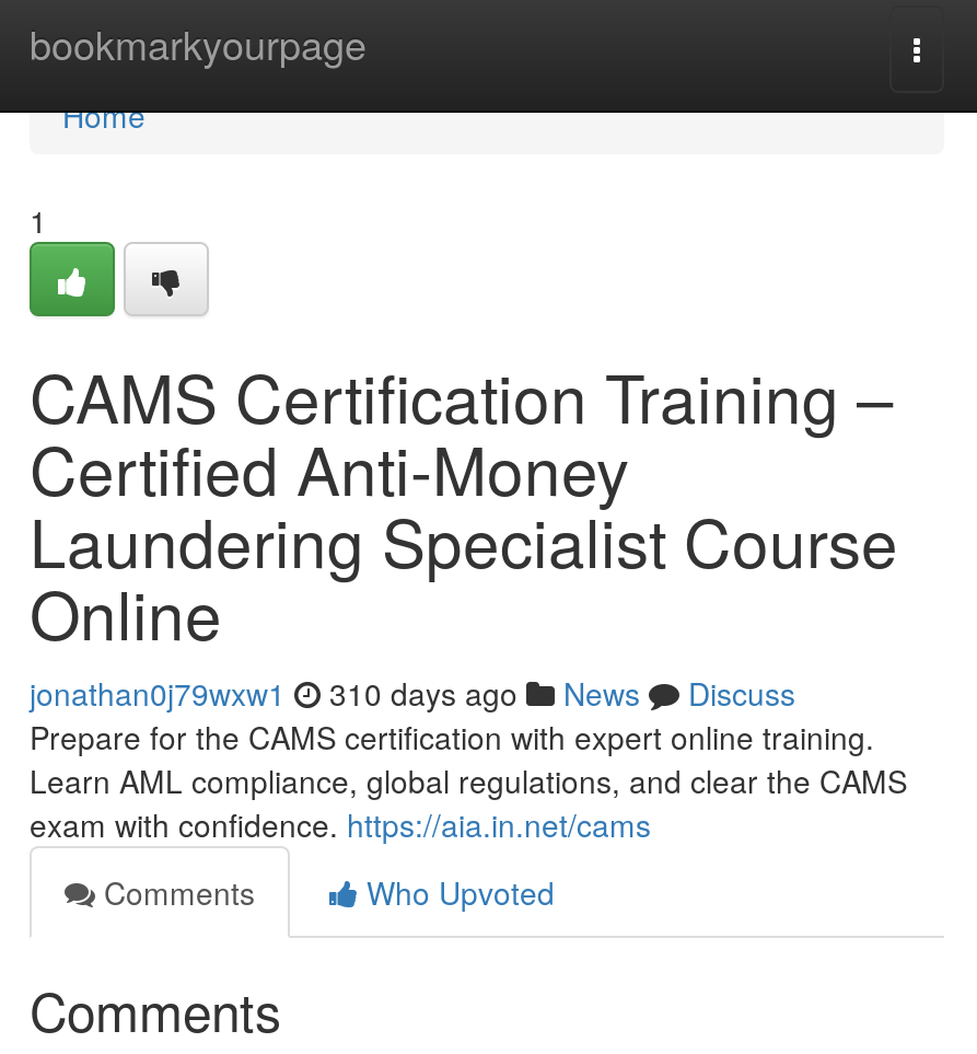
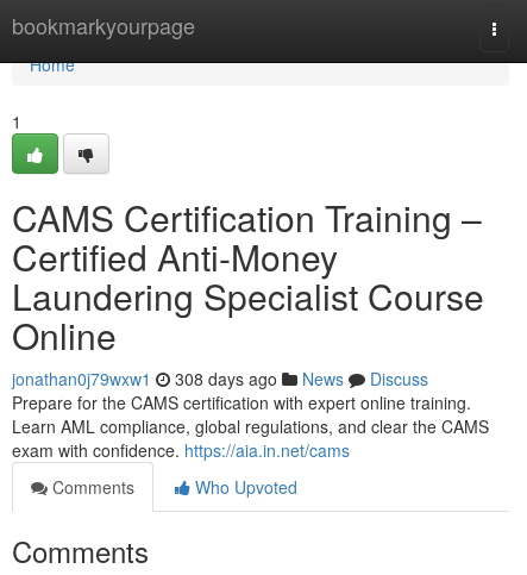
[30,671,795,715] jonathan0j79wxw1 310 days ago News Discuss -> [12,367,428,390] jonathan0j79wxw1 308 days ago News Discuss

